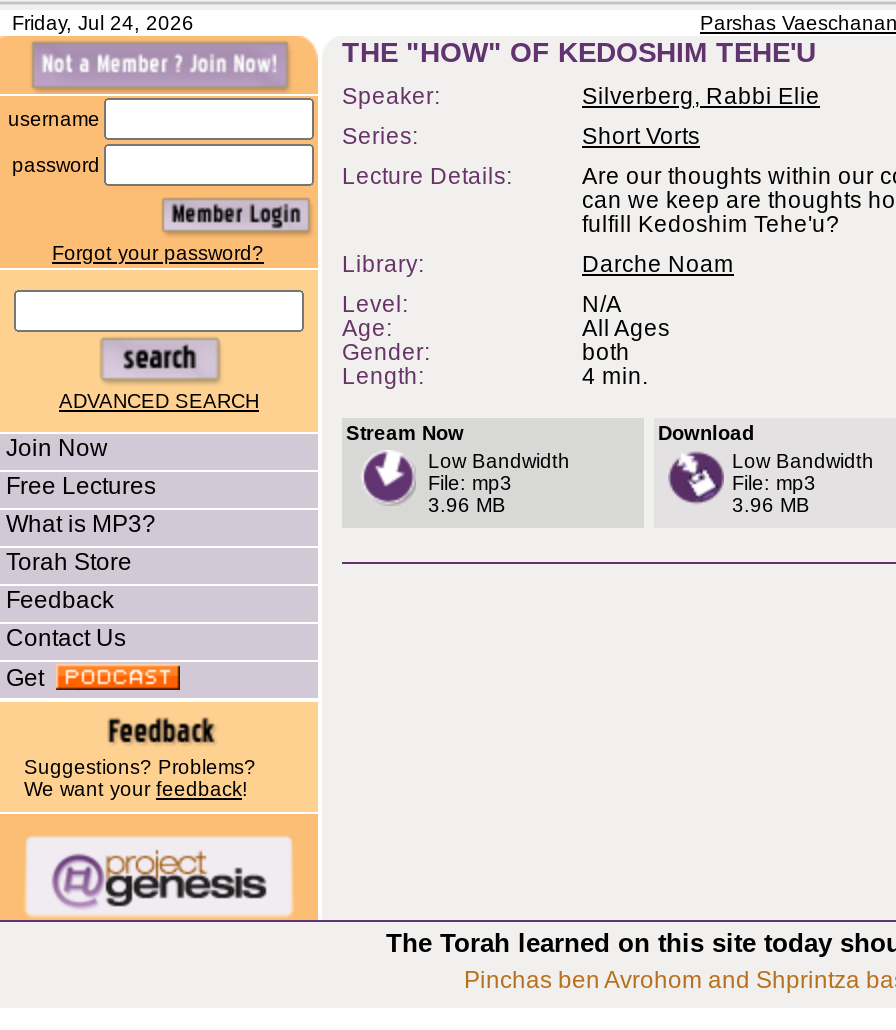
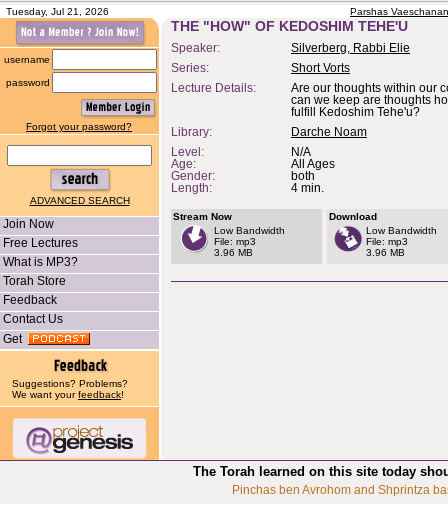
[12,12,194,34] Friday, Jul 24, 2026 -> [6,6,109,17] Tuesday, Jul 21, 2026

